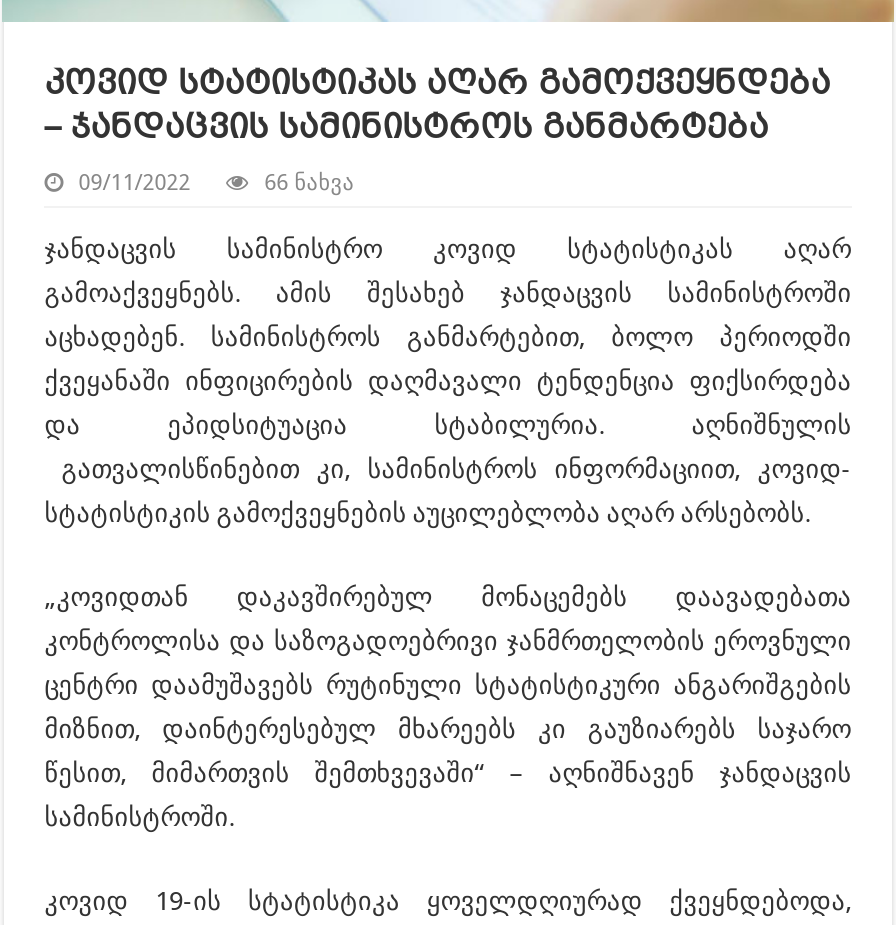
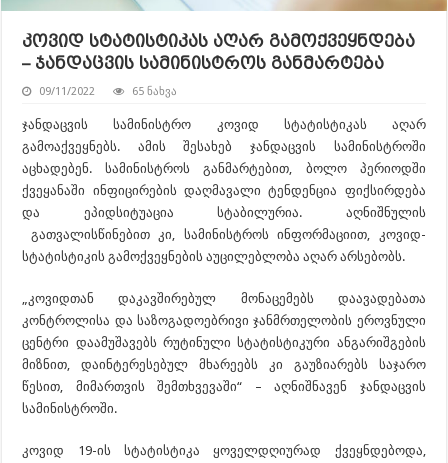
[264,171,354,197] 66 ნახვა -> [132,85,177,98] 65 ნახვა

